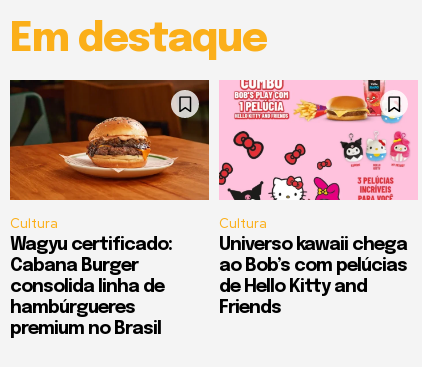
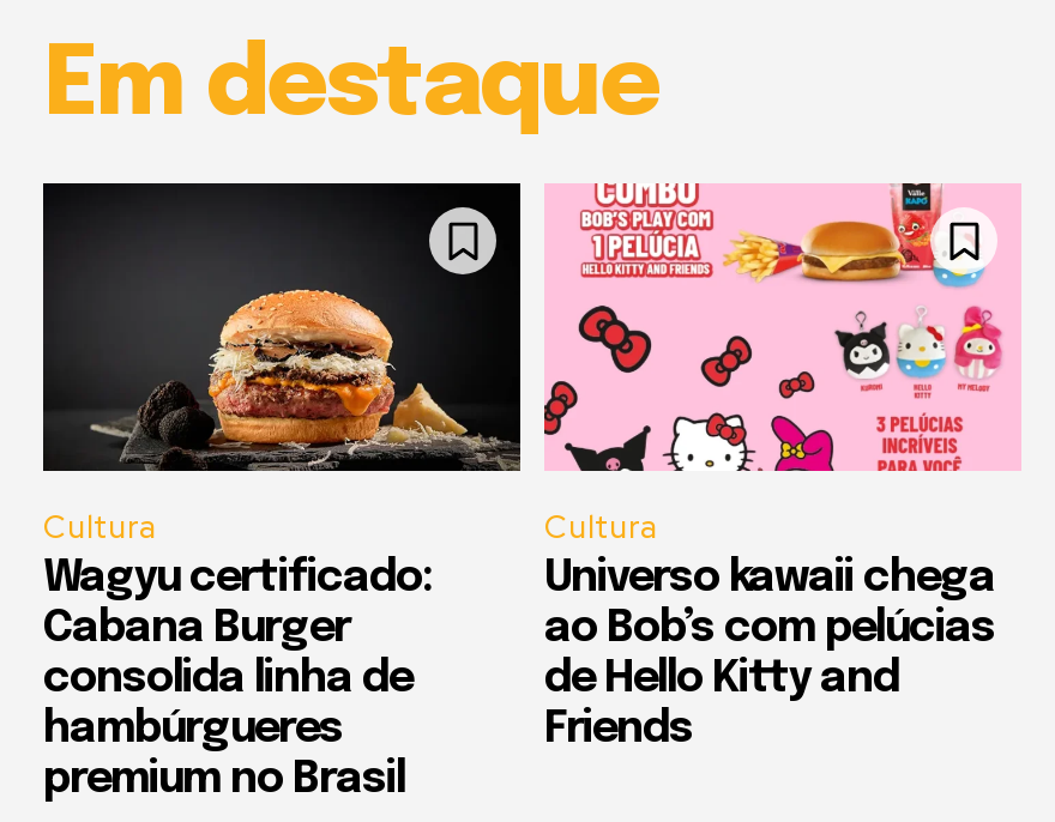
[9,79,210,201] [image] -> [41,181,523,473] [image]

